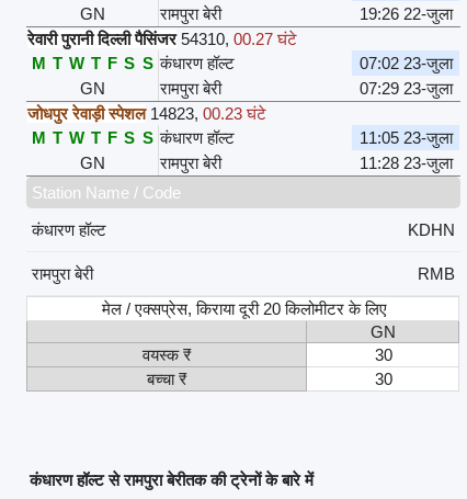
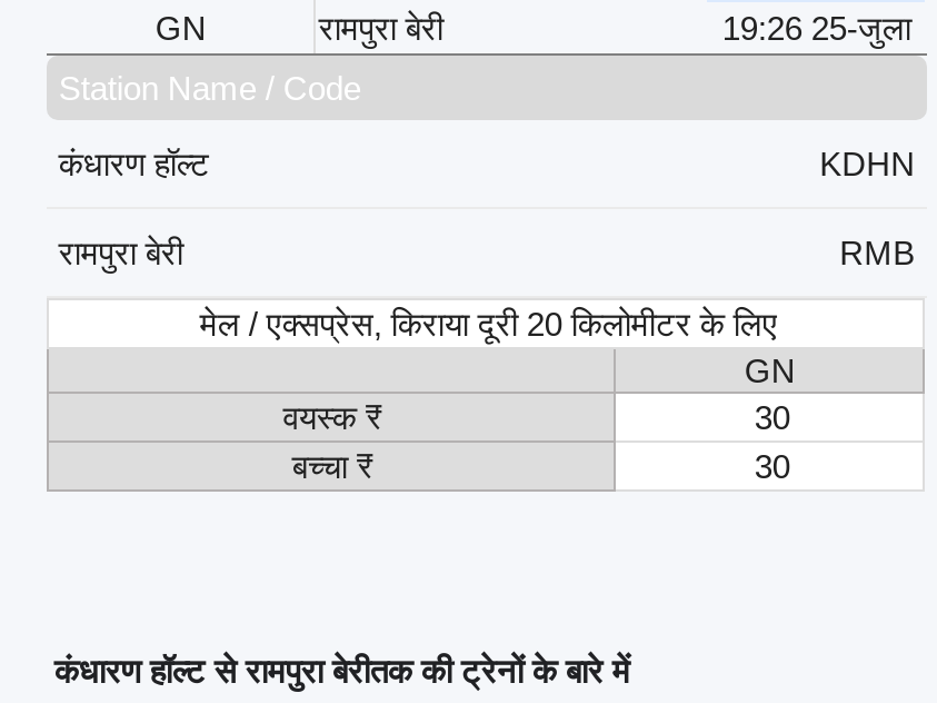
[28,5,453,173] 19:26 22-जुला | रेवारी पुरानी दिल्ली पैसिंजर 54310, 00.27 घंटे | M T W T F S S कंधारण हॉल्ट | 07:02 23-जुला | GN | रामपुरा बेरी | 07:29 23-जुला | जोधपुर रेवाड़ी स्पेशल 14823, 00.23 घंटे | M T W T F S S कंधारण हॉल्ट | 11:05 23-जुला | GN | रामपुरा बेरी | 11:28 23-जुला -> [722,10,911,48] 19:26 25-जुला

